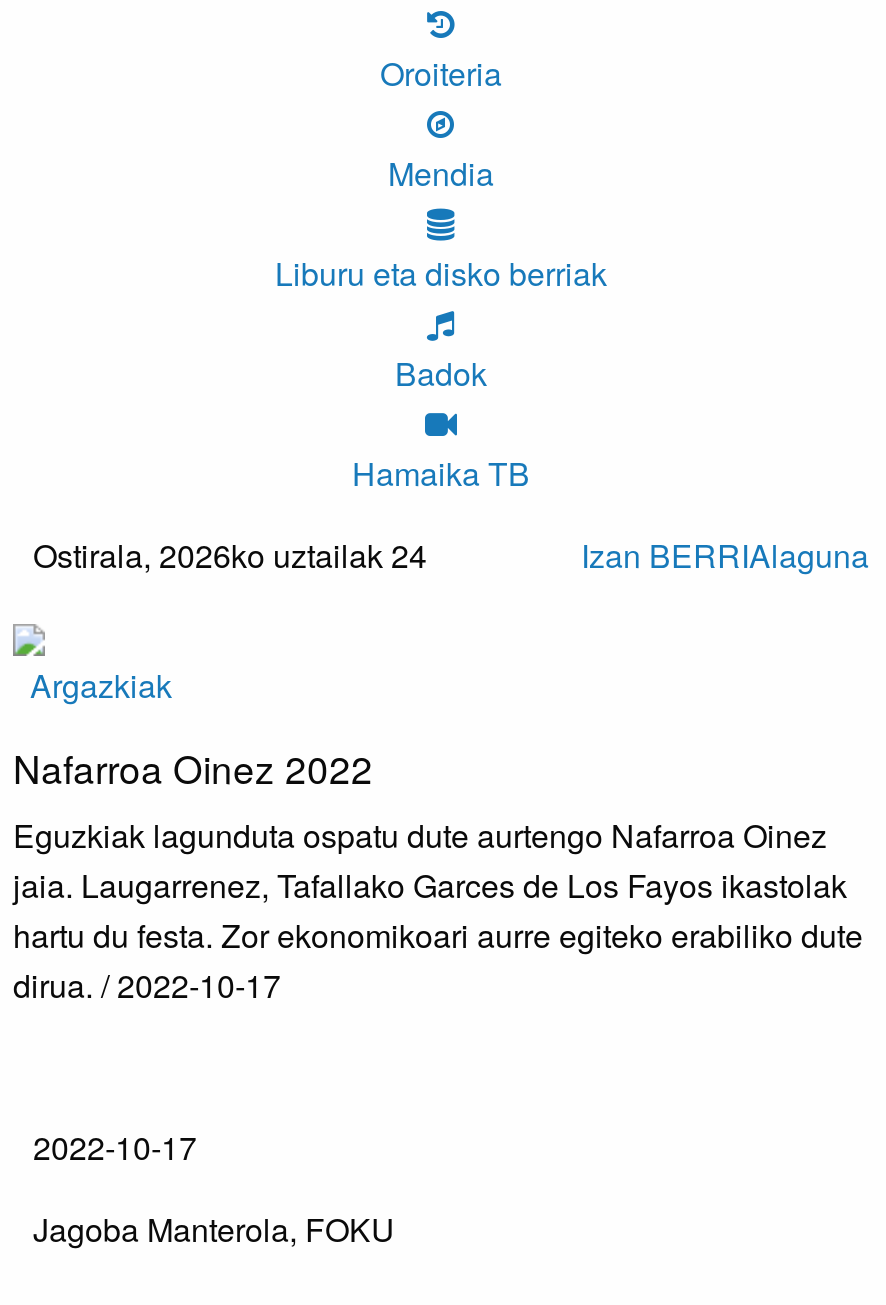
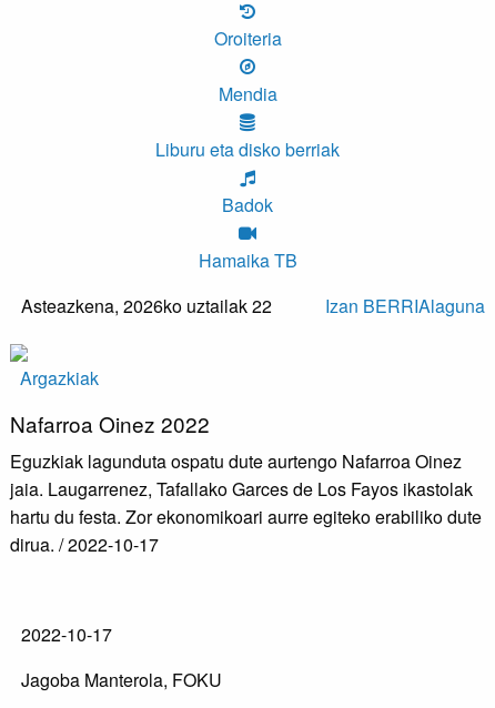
[33,532,427,578] Ostirala, 2026ko uztailak 24 -> [21,293,272,318] Asteazkena, 2026ko uztailak 22

